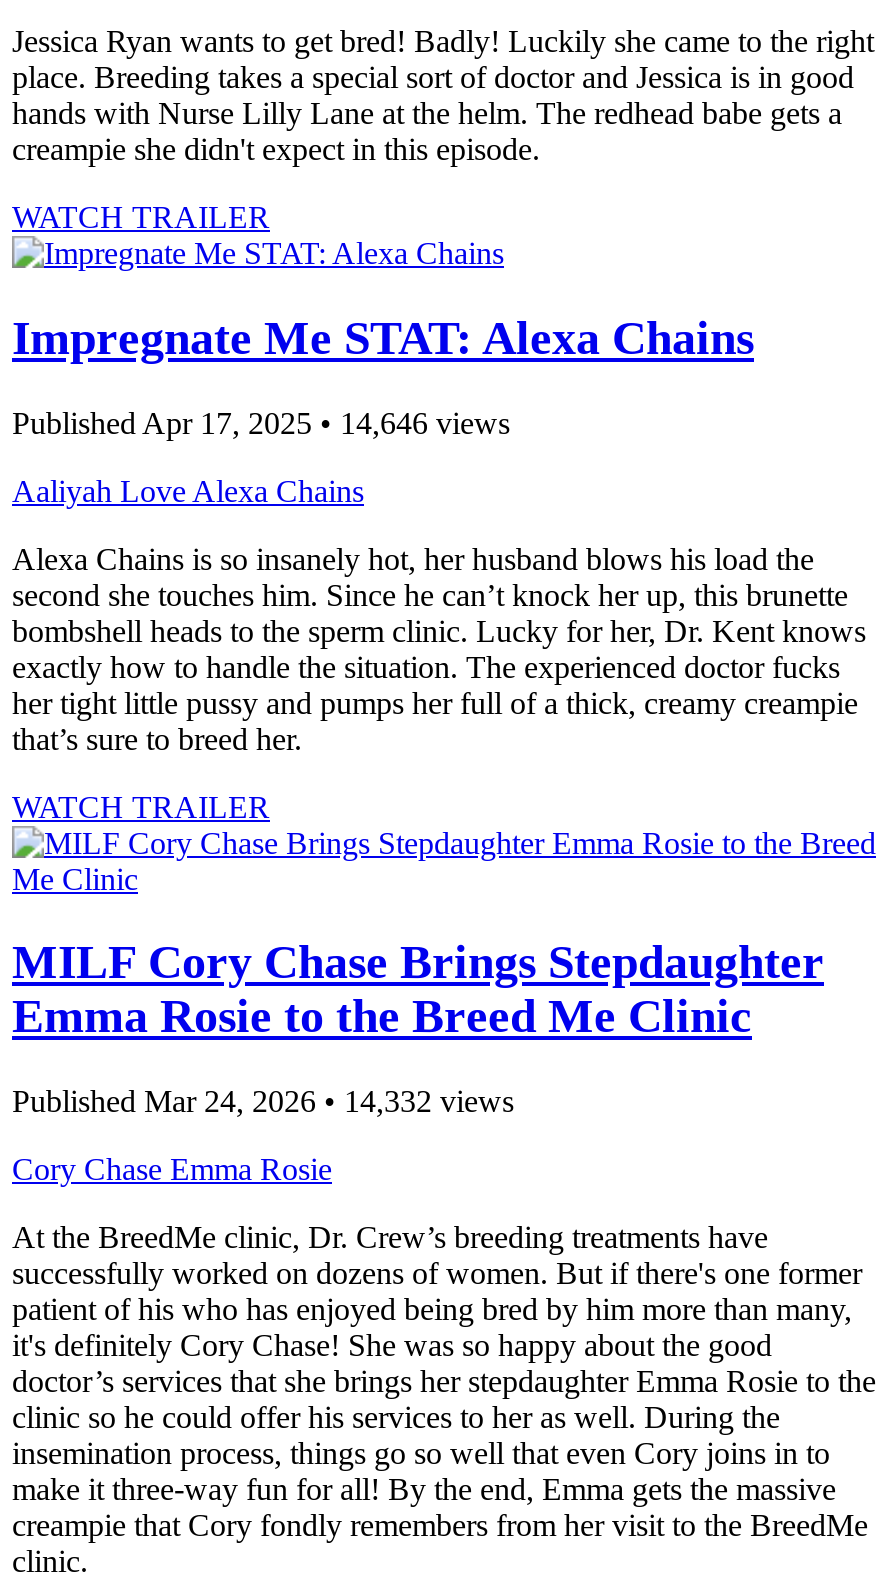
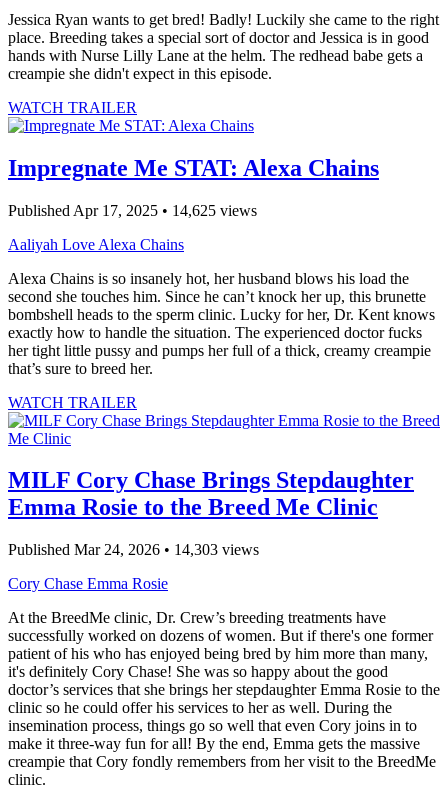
[12,405,510,439] Published Apr 17, 2025 • 14,646 views -> [8,201,257,218] Published Apr 17, 2025 • 14,625 views
[12,1085,514,1119] Published Mar 24, 2026 • 14,332 views -> [8,541,259,558] Published Mar 24, 2026 • 14,303 views

